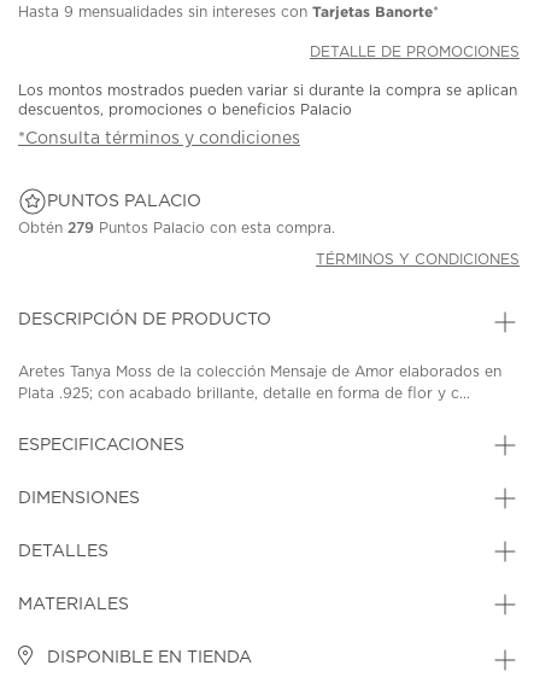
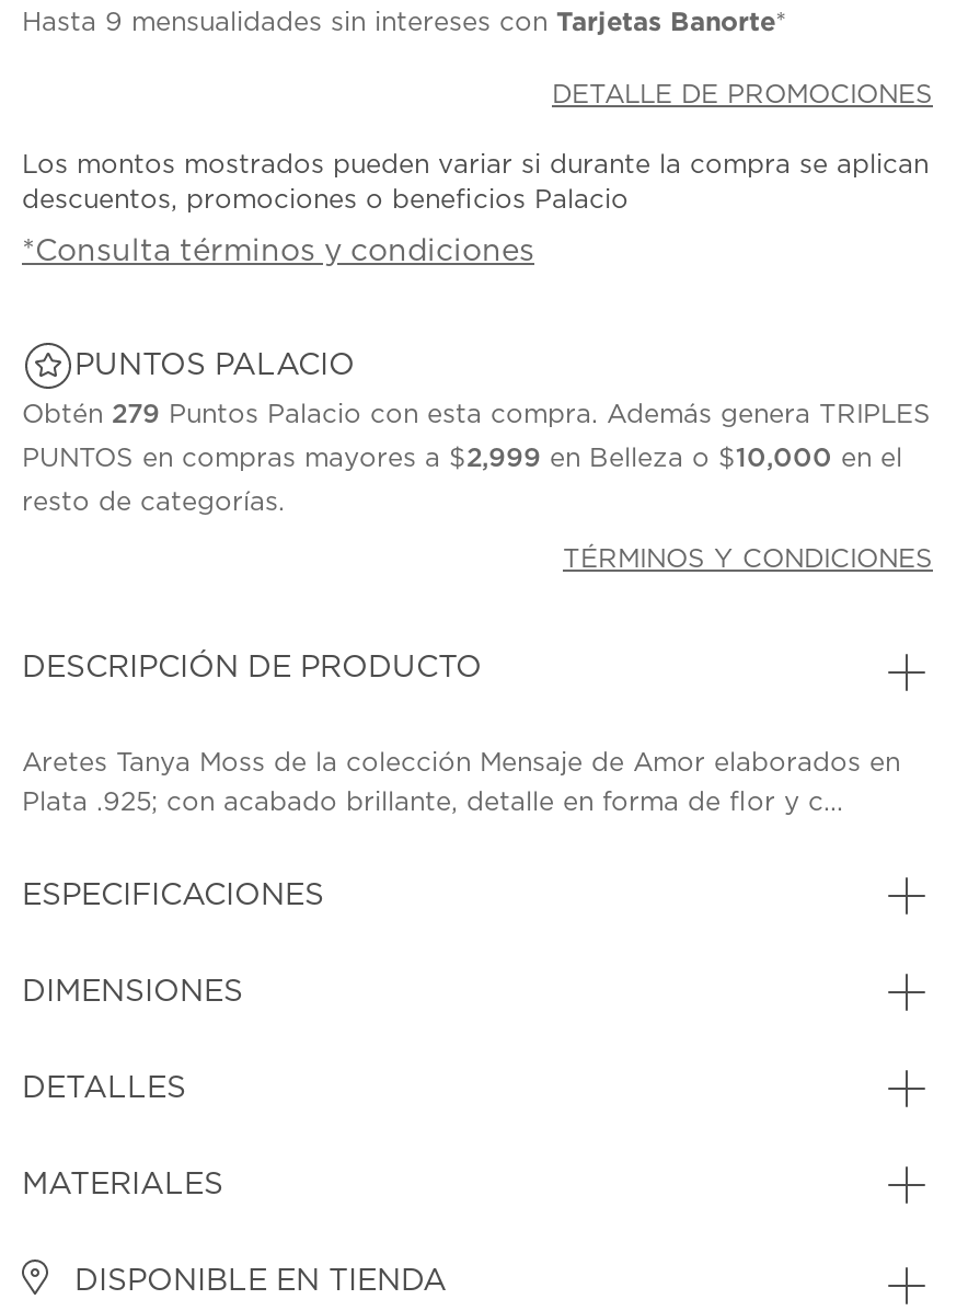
[18,221,335,236] Obtén 279 Puntos Palacio con esta compra. -> [22,402,931,515] Obtén 279 Puntos Palacio con esta compra. Además genera TRIPLES | PUNTOS en compras mayores a $2,999 en Belleza o $10,000 en el | resto de categorías.

